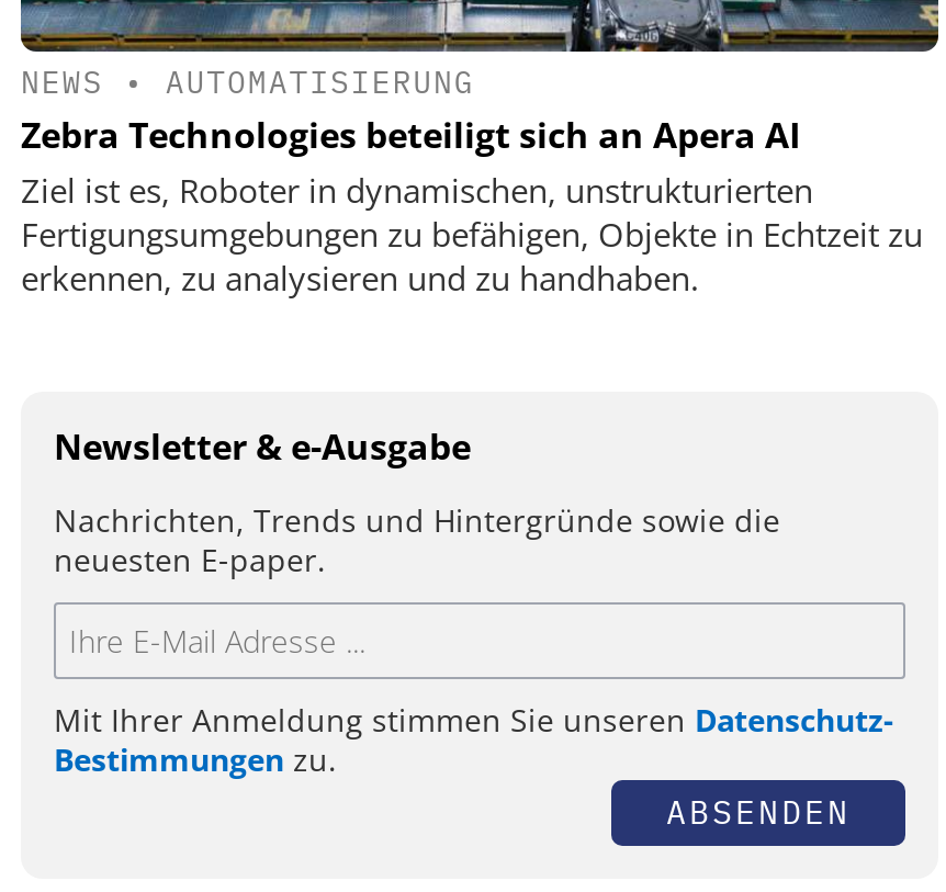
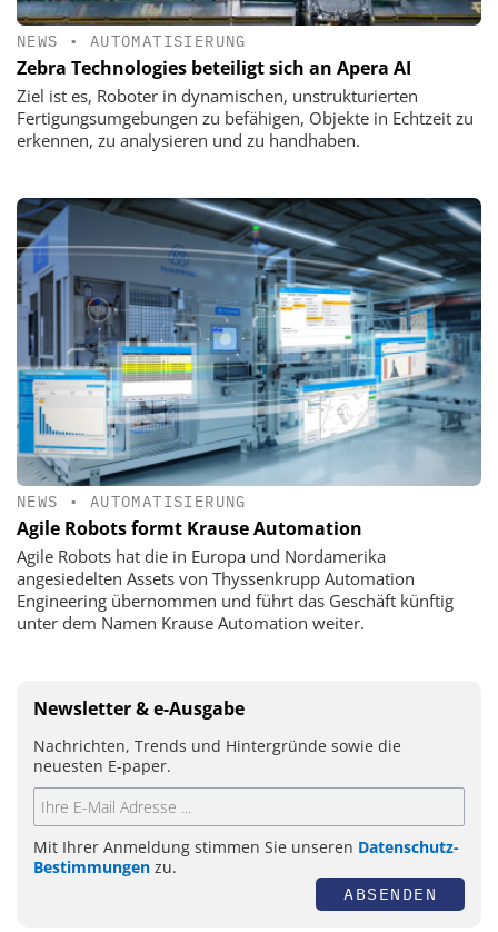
none -> [16,197,482,634] [image] | NEWS • AUTOMATISIERUNG | Agile Robots formt Krause Automation | Agile Robots hat die in Europa und Nordamerika | angesiedelten Assets von Thyssenkrupp Automation | Engineering übernommen und führt das Geschäft künftig | unter dem Namen Krause Automation weiter.

